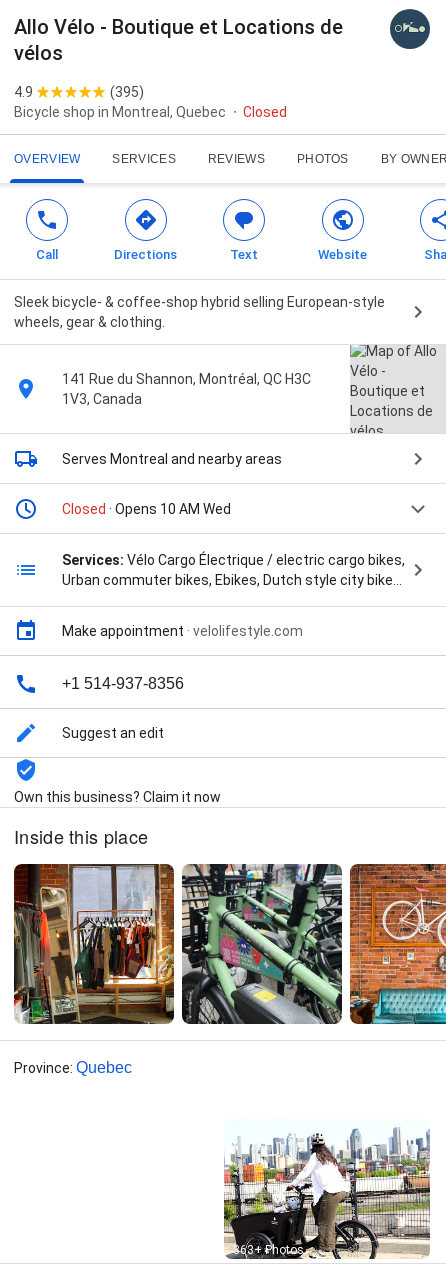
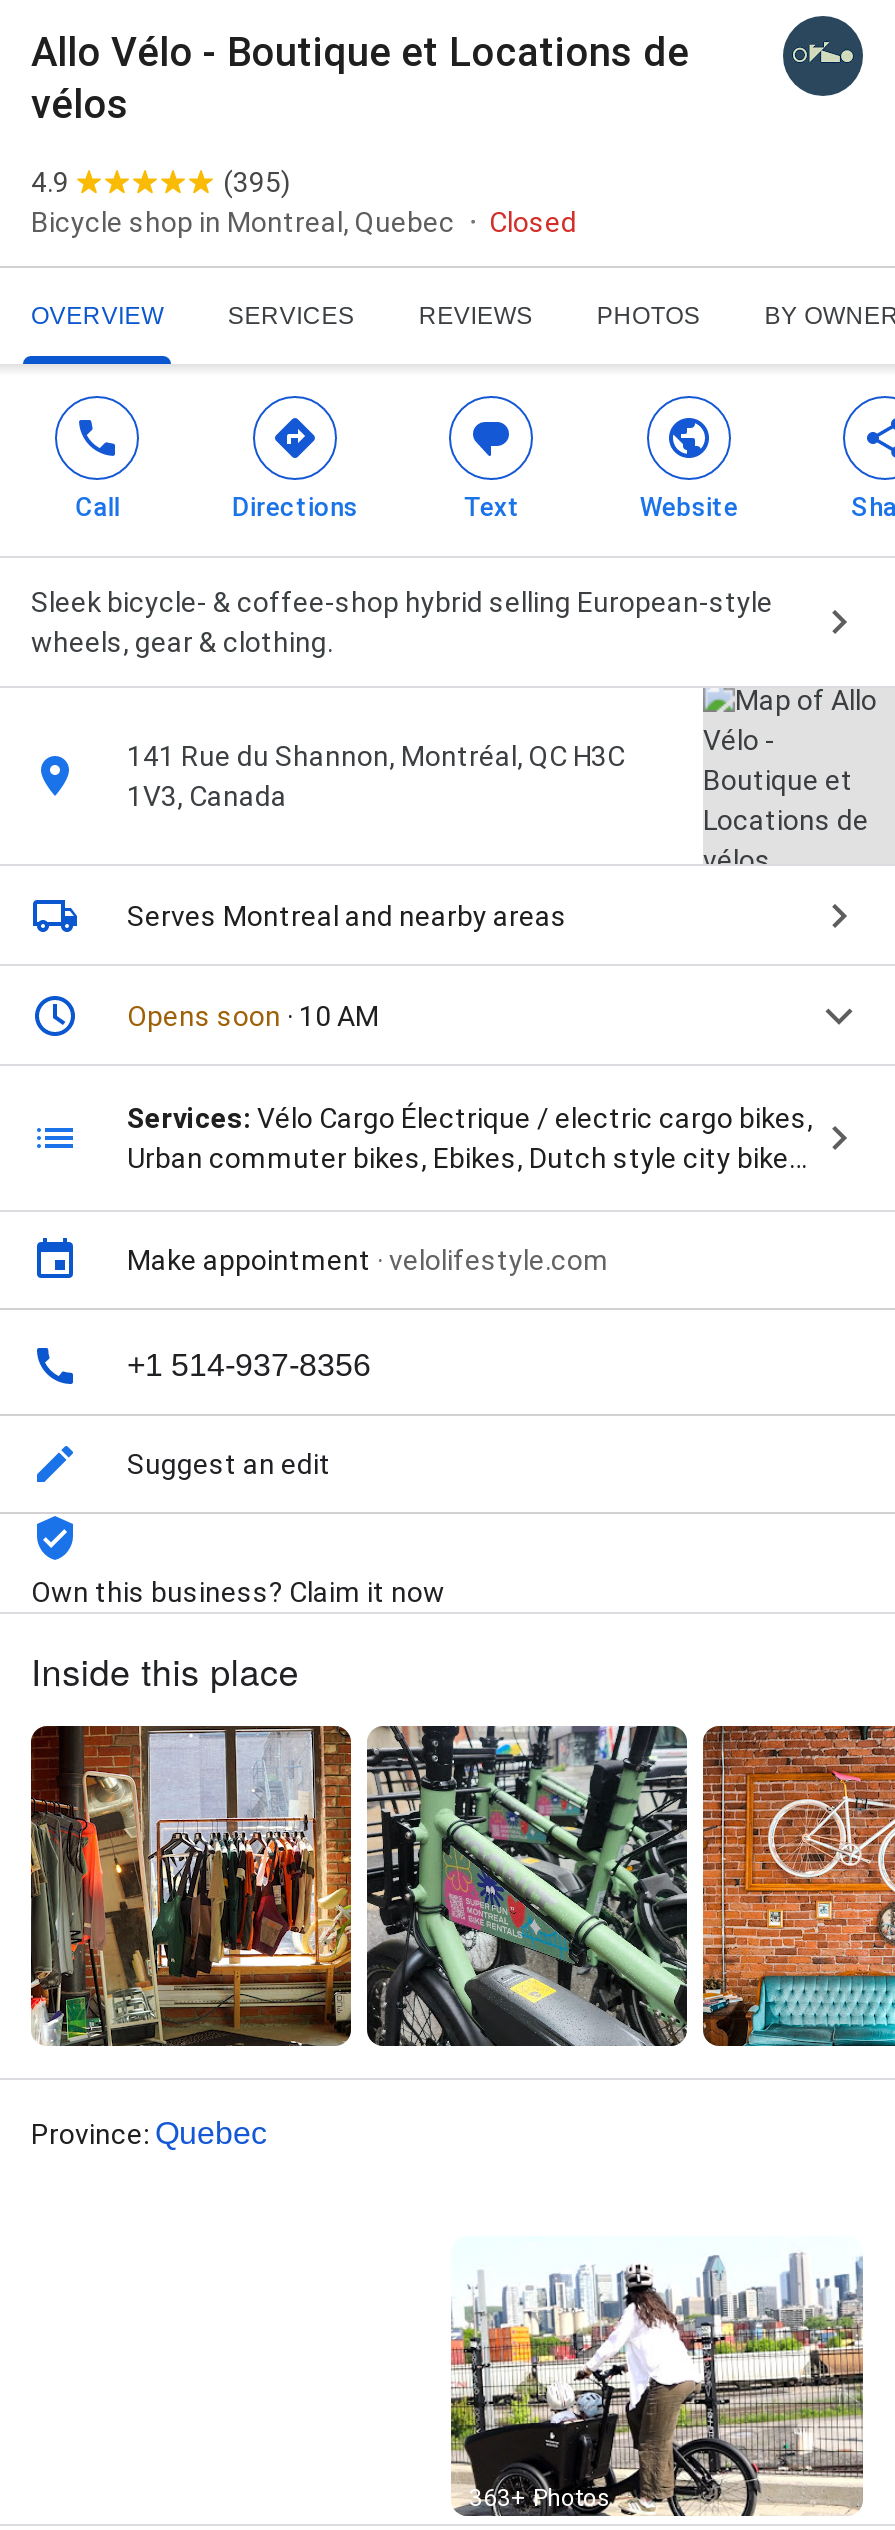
[62,501,231,517] Closed · Opens 10 AM Wed -> [127,1000,379,1032] Opens soon · 10 AM

